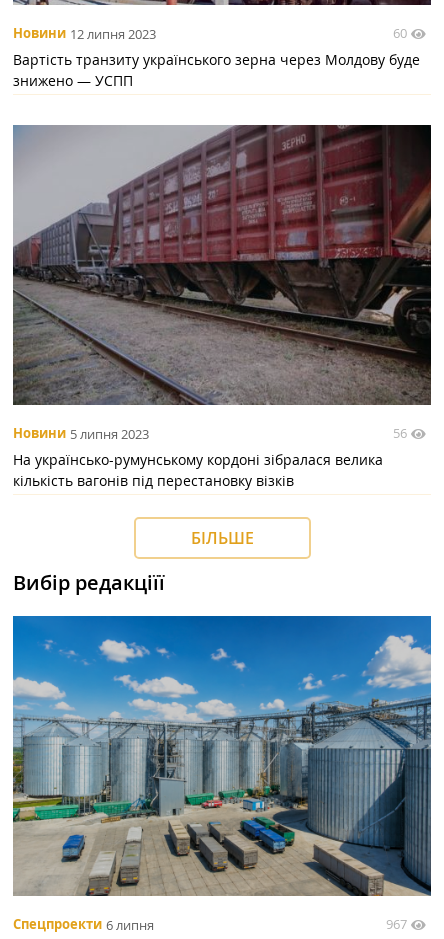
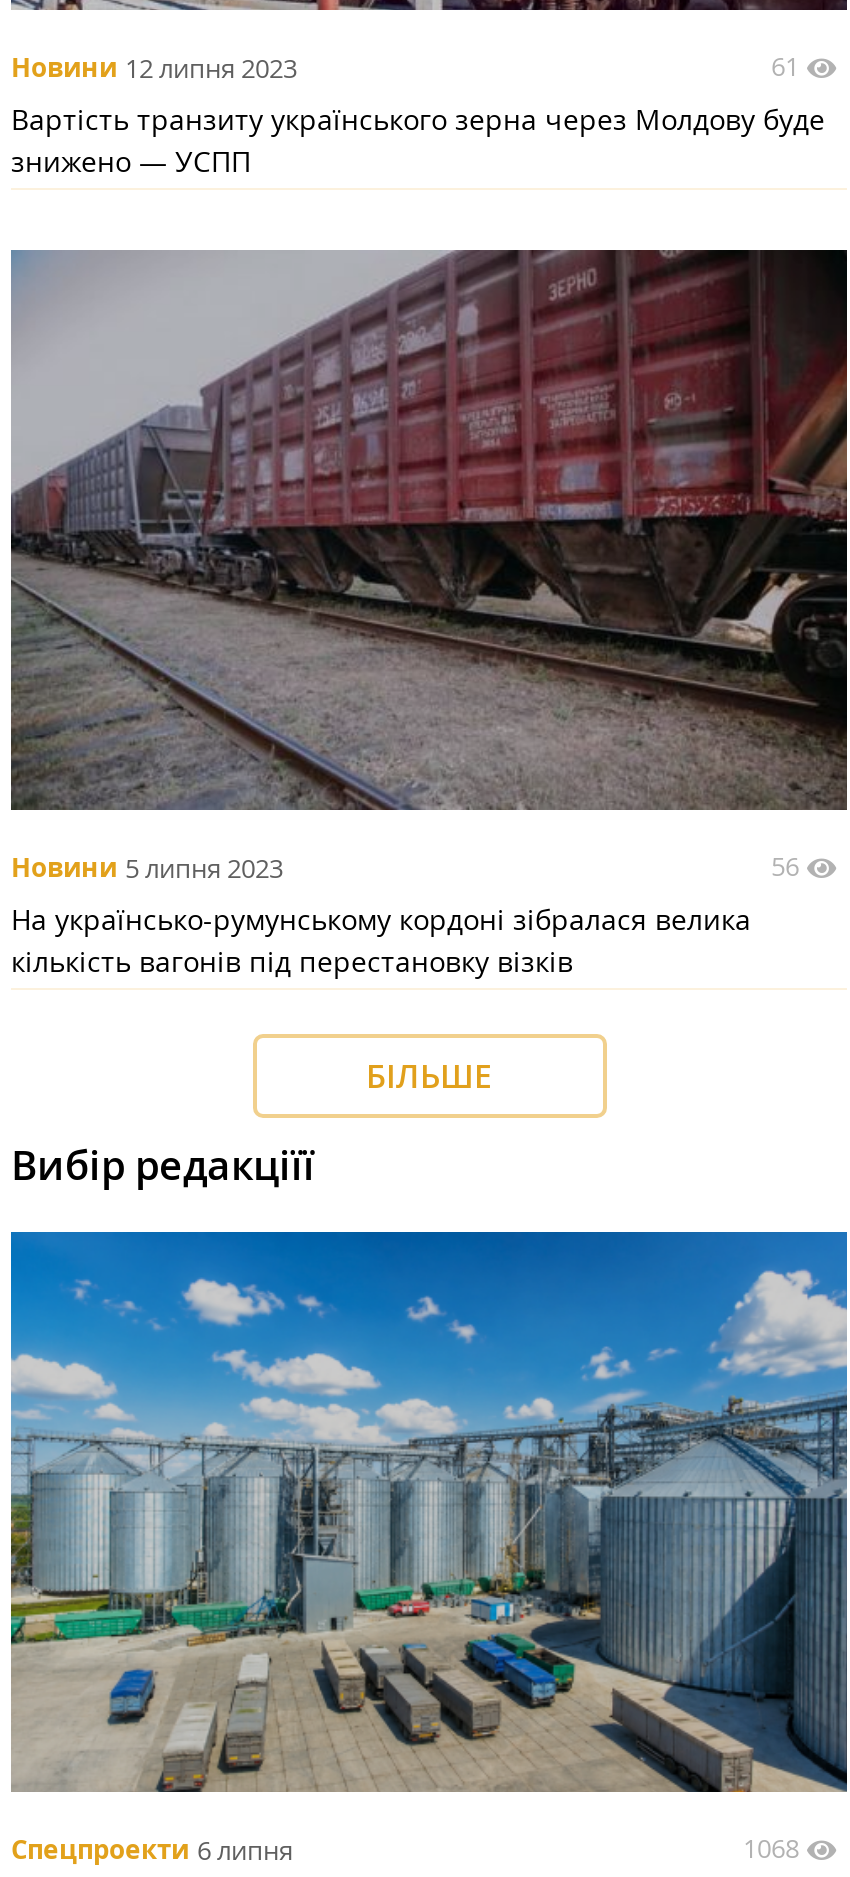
[393,24,407,42] 60 -> [771,48,799,84] 61
[386,915,407,933] 967 -> [743,1830,799,1866] 1068

